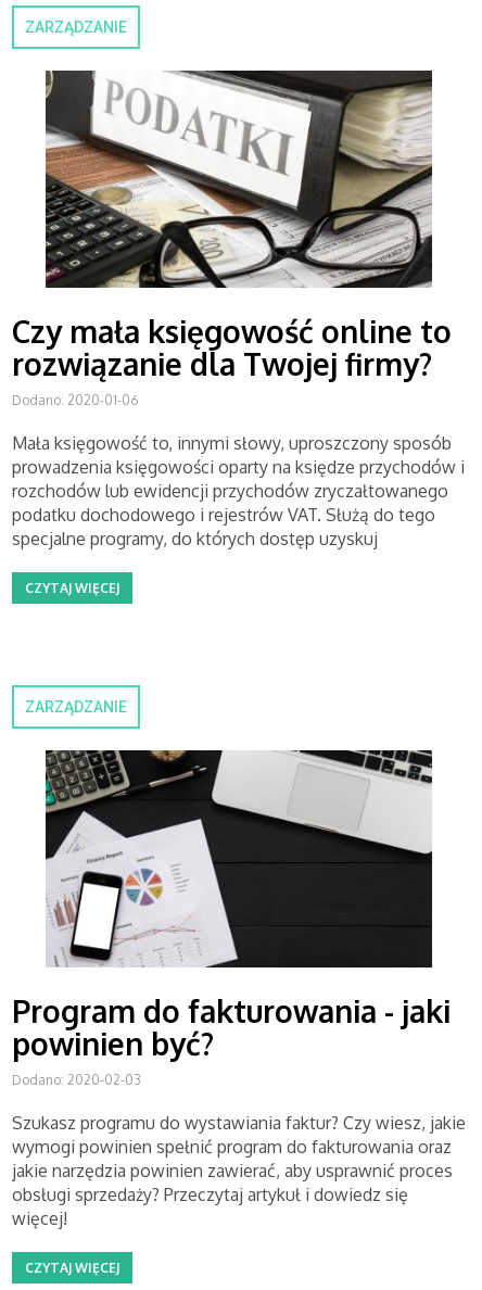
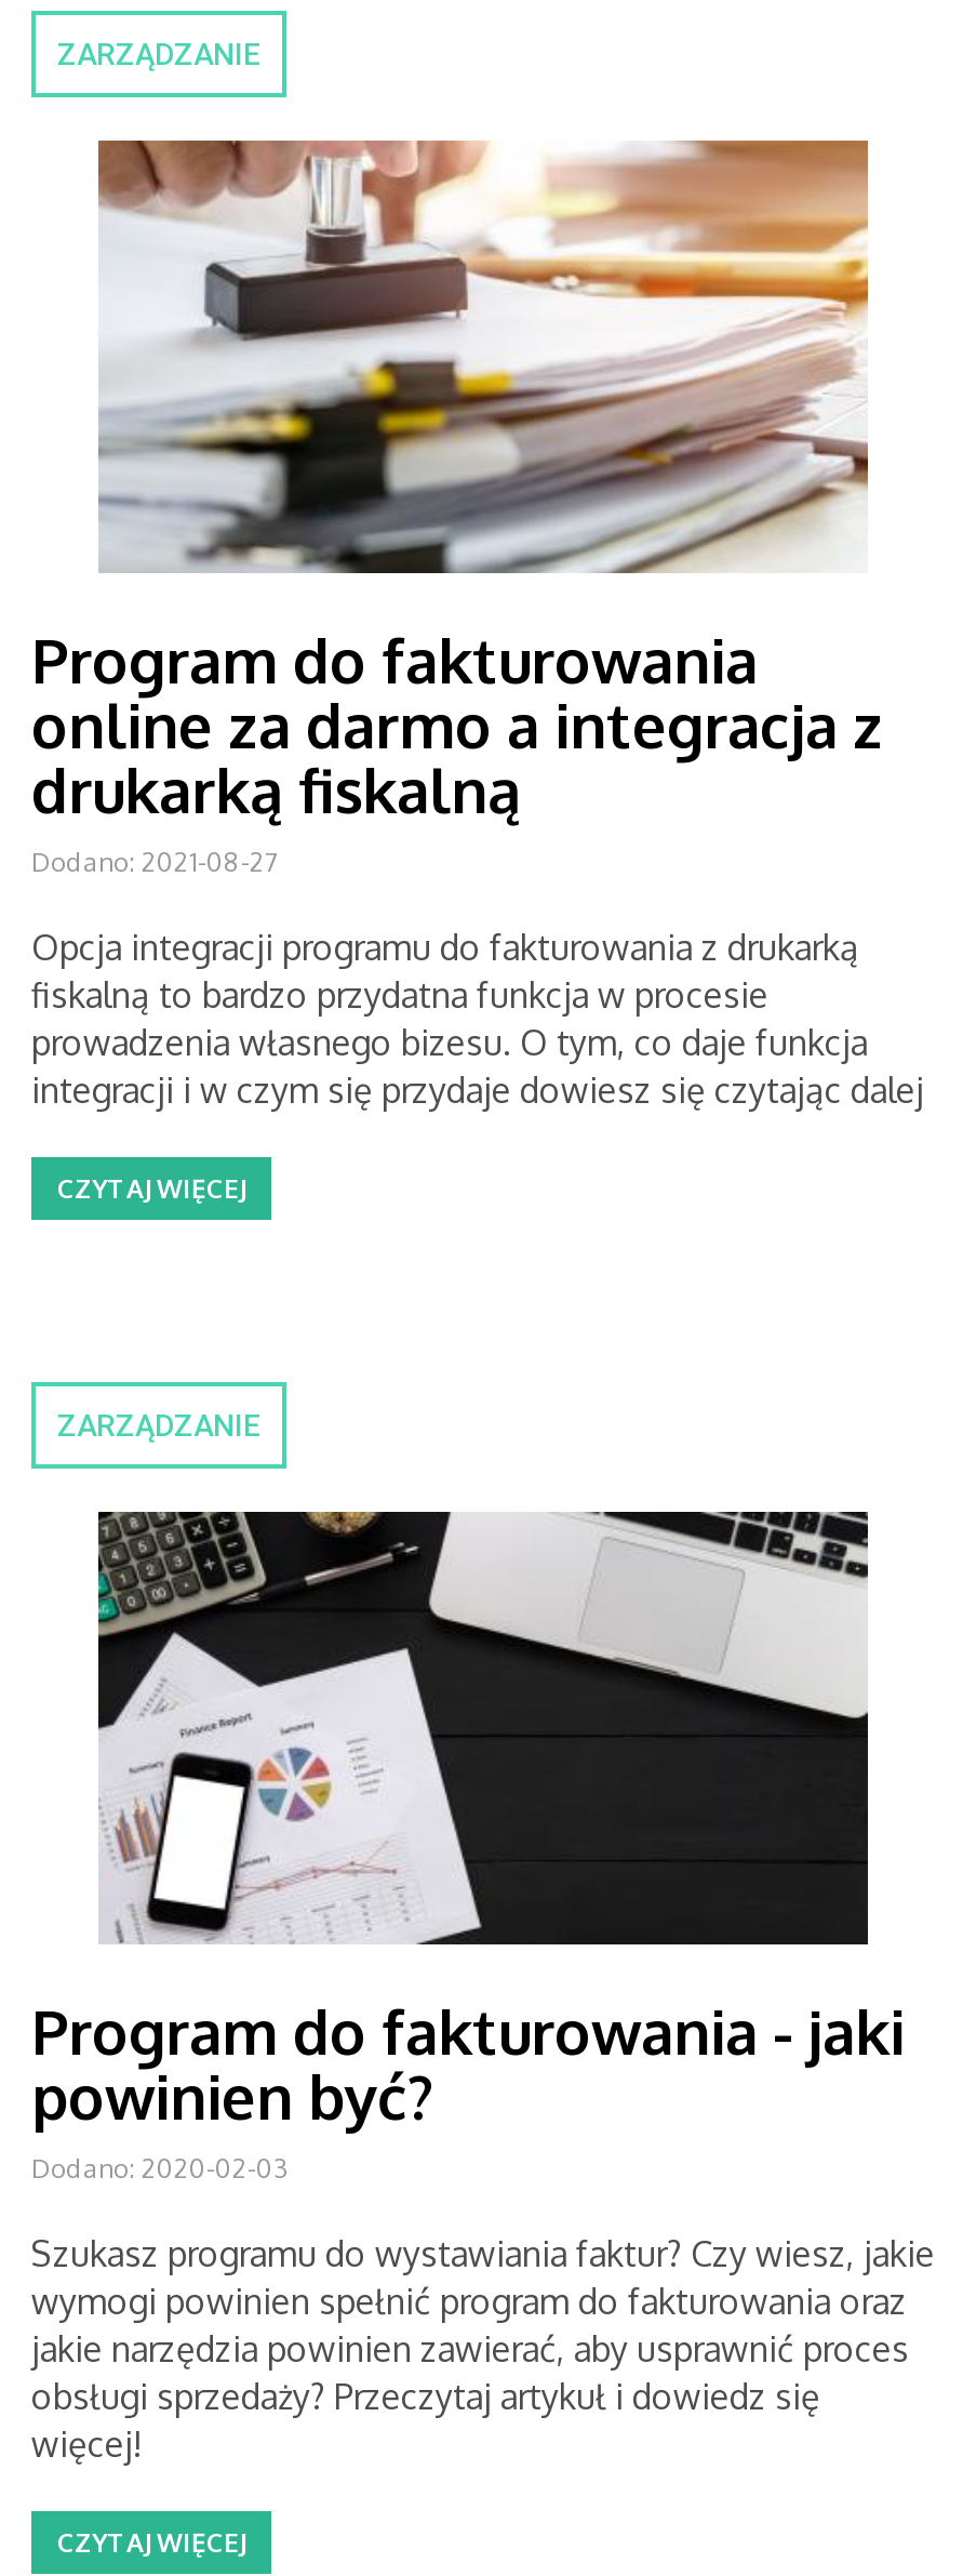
[12,69,452,408] [image] | Czy mała księgowość online to | rozwiązanie dla Twojej firmy? | Dodano: 2020-01-06 -> [31,138,883,878] [image] | Program do fakturowania | online za darmo a integracja z | drukarką fiskalną | Dodano: 2021-08-27
[12,432,465,549] Mała księgowość to, innymi słowy, uproszczony sposób | prowadzenia księgowości oparty na księdze przychodów i | rozchodów lub ewidencji przychodów zryczałtowanego | podatku dochodowego i rejestrów VAT. Służą do tego | specjalne programy, do których dostęp uzyskuj -> [31,926,924,1112] Opcja integracji programu do fakturowania z drukarką | fiskalną to bardzo przydatna funkcja w procesie | prowadzenia własnego bizesu. O tym, co daje funkcja | integracji i w czym się przydaje dowiesz się czytając dalej

